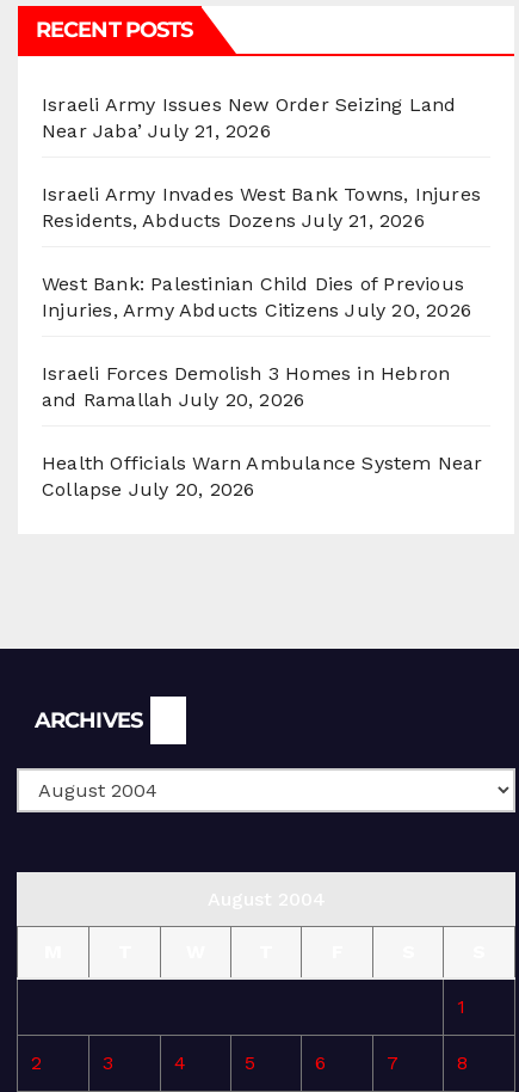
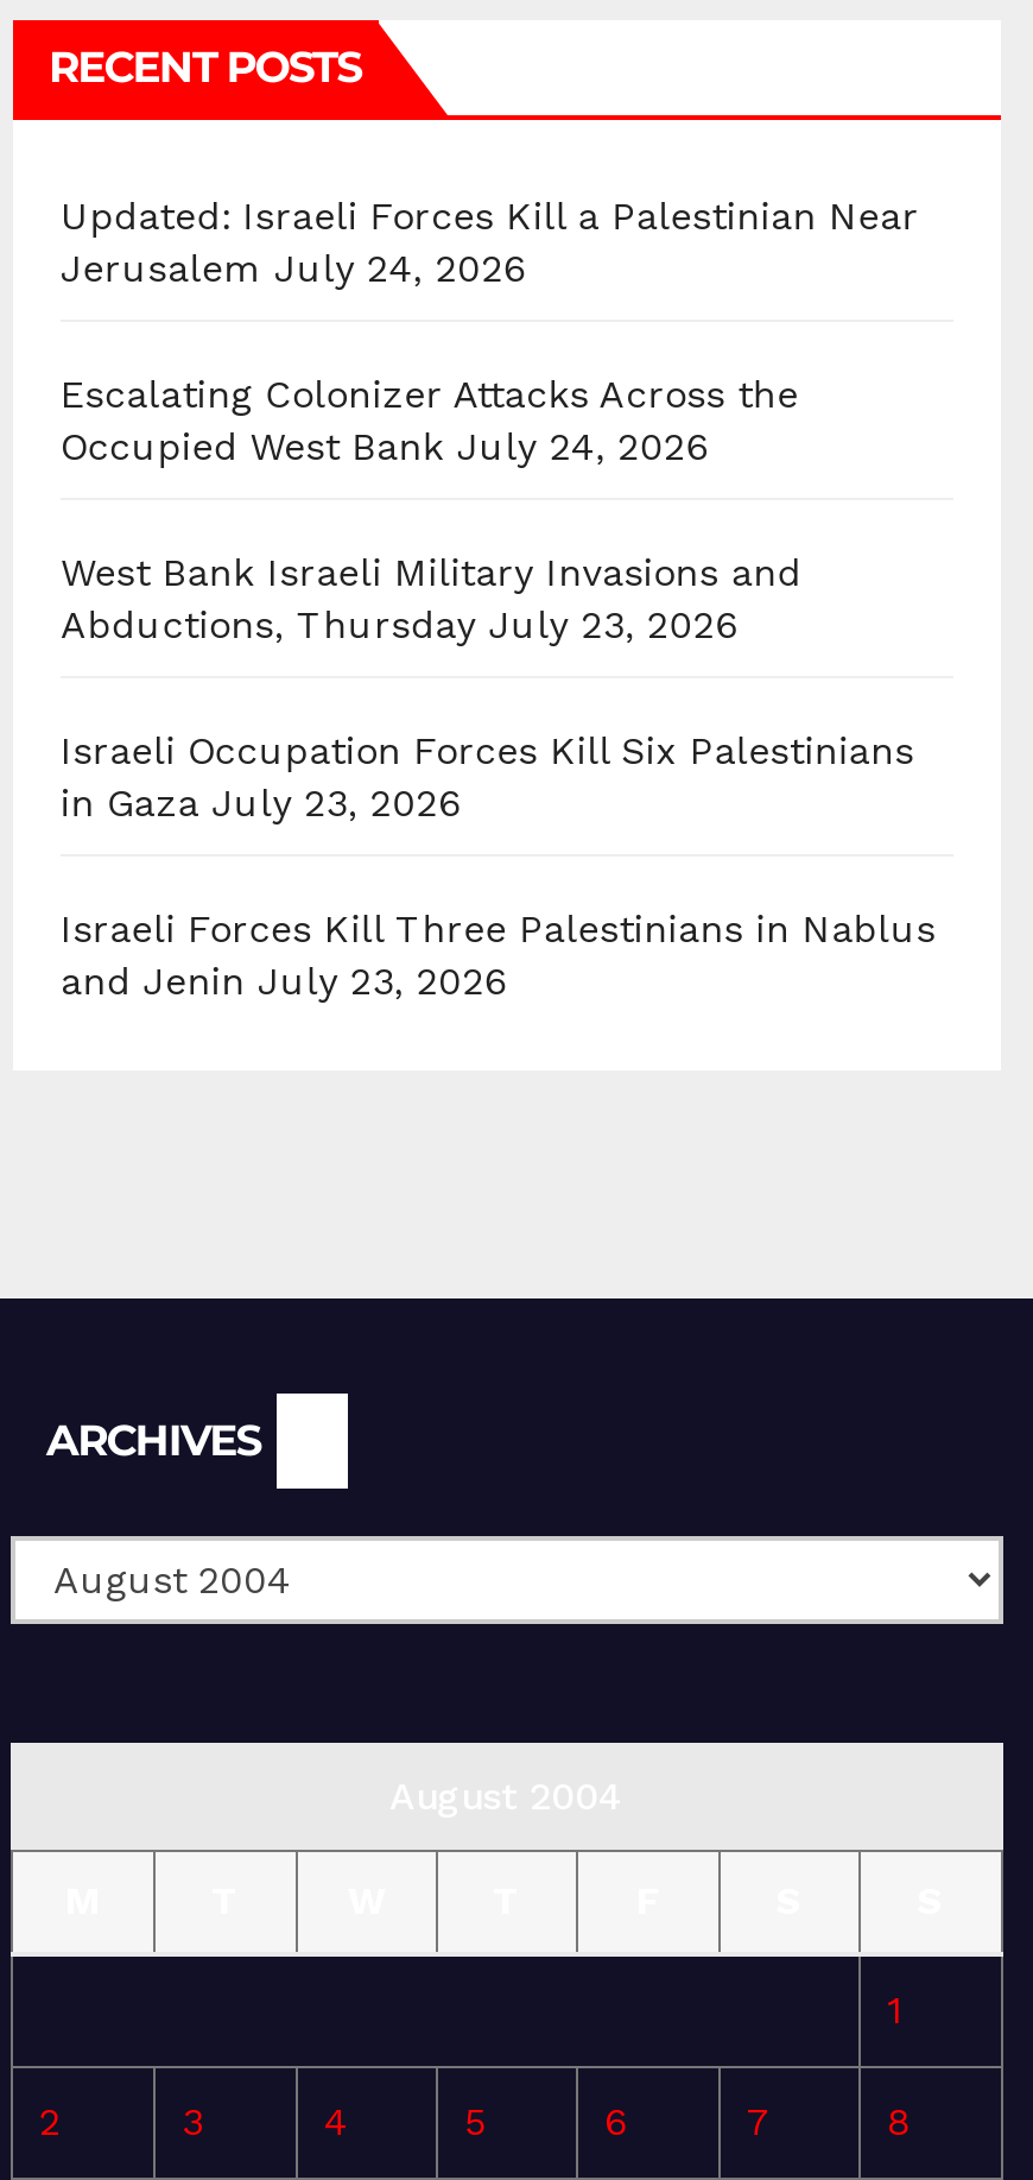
[42,93,456,142] Israeli Army Issues New Order Seizing Land | Near Jaba’ July 21, 2026 -> [61,193,919,291] Updated: Israeli Forces Kill a Palestinian Near | Jerusalem July 24, 2026
[42,183,481,232] Israeli Army Invades West Bank Towns, Injures | Residents, Abducts Dozens July 21, 2026 -> [61,372,799,469] Escalating Colonizer Attacks Across the | Occupied West Bank July 24, 2026
[42,272,471,321] West Bank: Palestinian Child Dies of Previous | Injuries, Army Abducts Citizens July 20, 2026 -> [61,550,801,647] West Bank Israeli Military Invasions and | Abductions, Thursday July 23, 2026
[42,362,450,411] Israeli Forces Demolish 3 Homes in Hebron | and Ramallah July 20, 2026 -> [61,728,914,825] Israeli Occupation Forces Kill Six Palestinians | in Gaza July 23, 2026
[42,451,483,500] Health Officials Warn Ambulance System Near | Collapse July 20, 2026 -> [61,906,936,1004] Israeli Forces Kill Three Palestinians in Nablus | and Jenin July 23, 2026

